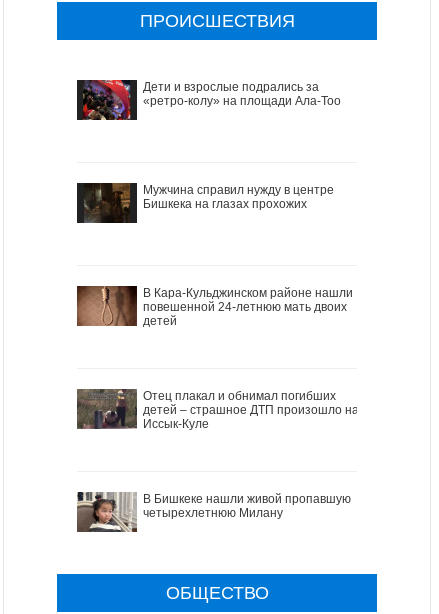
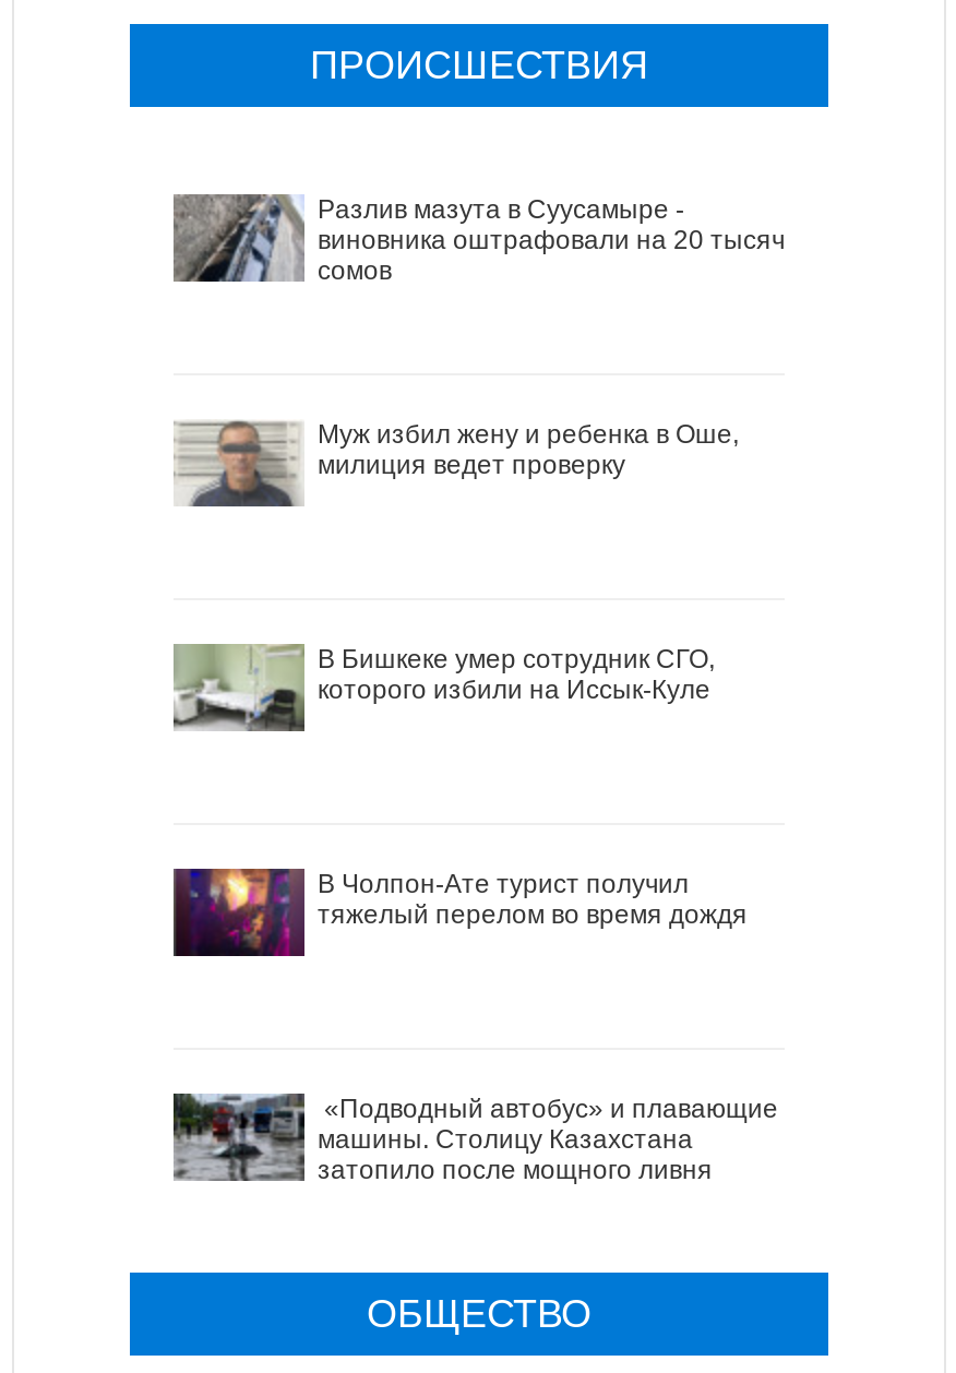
[77,79,341,121] [image] | Дети и взрослые подрались за | «ретро-колу» на площади Ала-Тоо -> [174,192,785,286] [image] | Разлив мазута в Суусамыре - | виновника оштрафовали на 20 тысяч | сомов
[76,182,334,224] [image] | Мужчина справил нужду в центре | Бишкека на глазах прохожих -> [174,419,739,506] [image] | Муж избил жену и ребенка в Оше, | милиция ведет проверку
[76,286,353,328] [image] | В Кара-Кульджинском районе нашли | повешенной 24-летнюю мать двоих | детей -> [174,643,715,731] [image] | В Бишкеке умер сотрудник СГО, | которого избили на Иссык-Куле
[77,388,359,431] [image] | Отец плакал и обнимал погибших | детей – страшное ДТП произошло на | Иссык-Куле -> [176,867,748,958] [image] | В Чолпон-Ате турист получил | тяжелый перелом во время дождя
[77,492,351,532] [image] | В Бишкеке нашли живой пропавшую | четырехлетнюю Милану -> [174,1093,778,1185] [image] | «Подводный автобус» и плавающие | машины. Столицу Казахстана | затопило после мощного ливня

